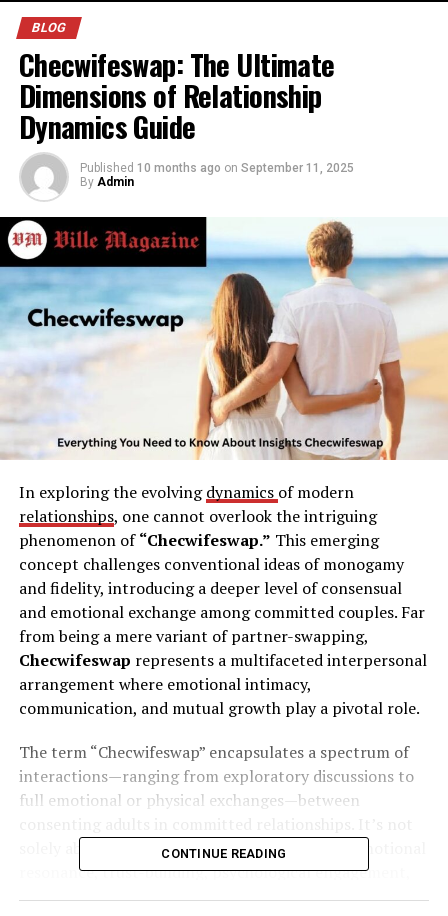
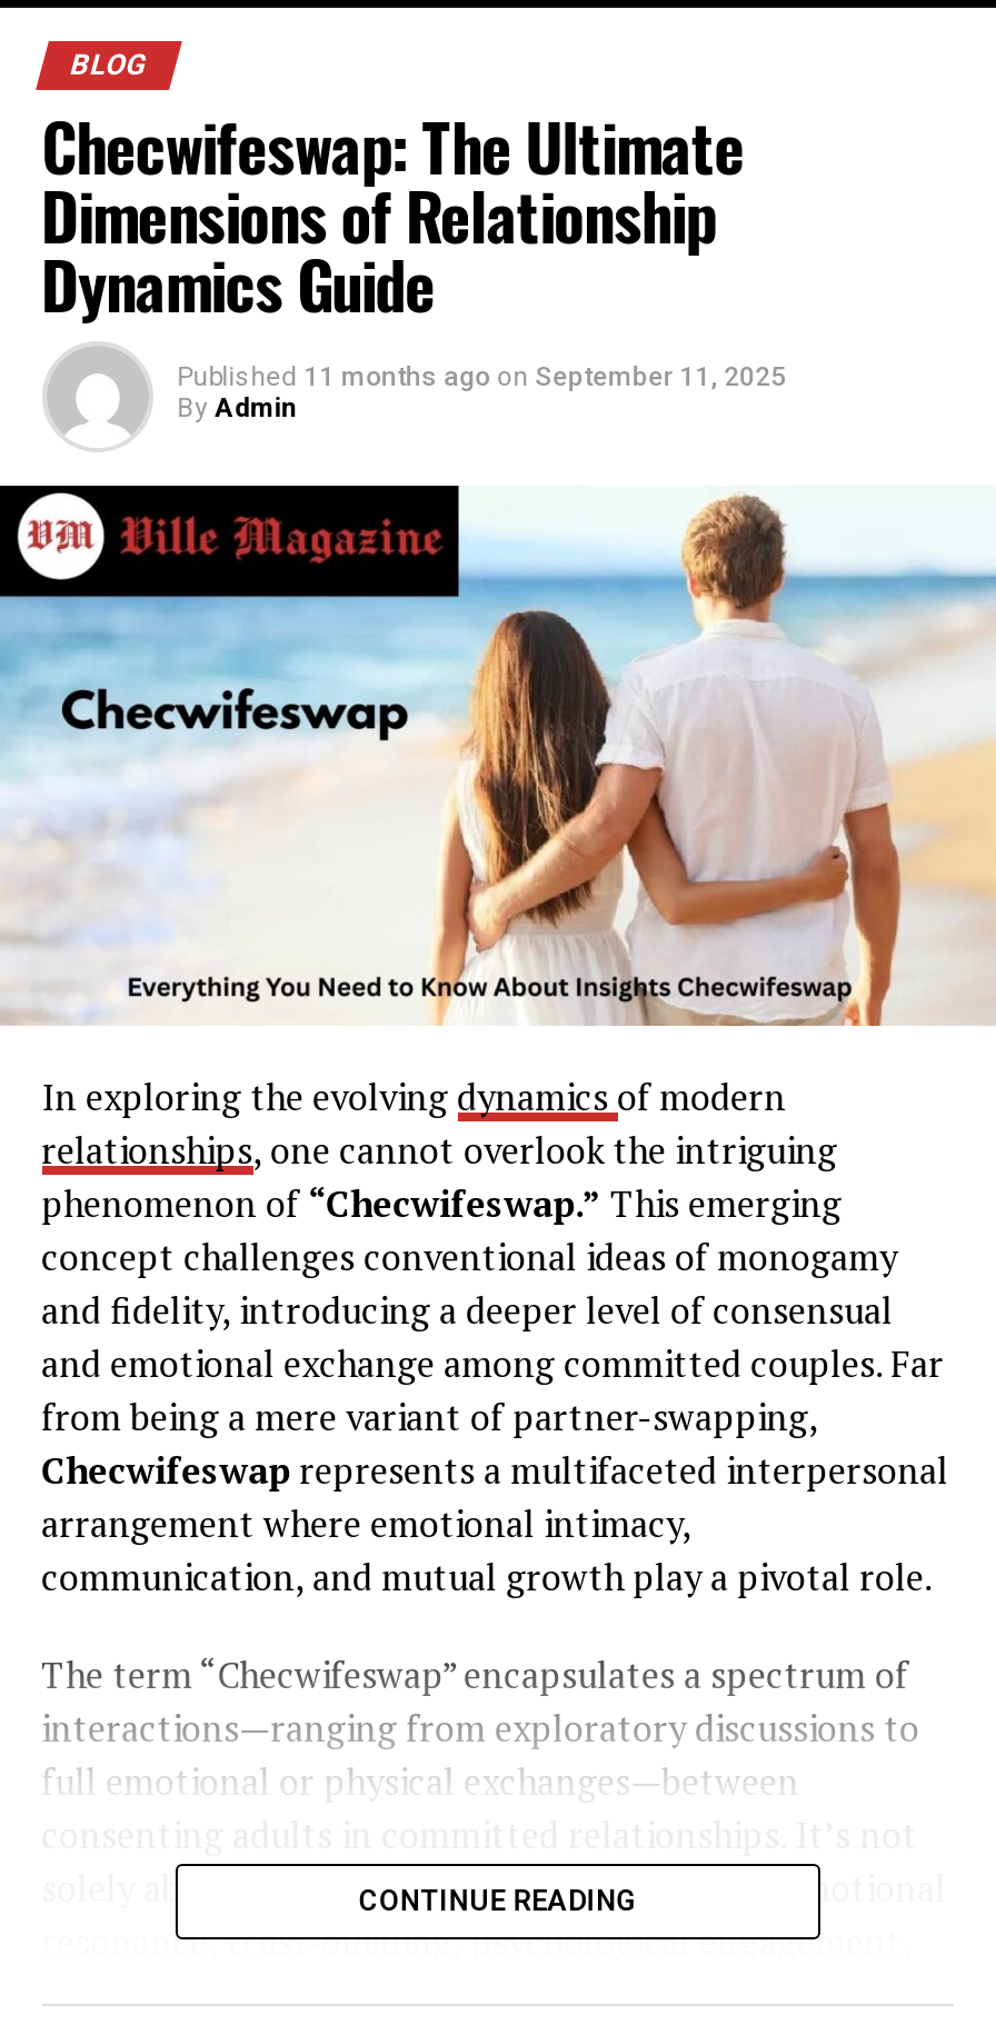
[80,161,354,175] Published 10 months ago on September 11, 2025 -> [177,361,786,392] Published 11 months ago on September 11, 2025

